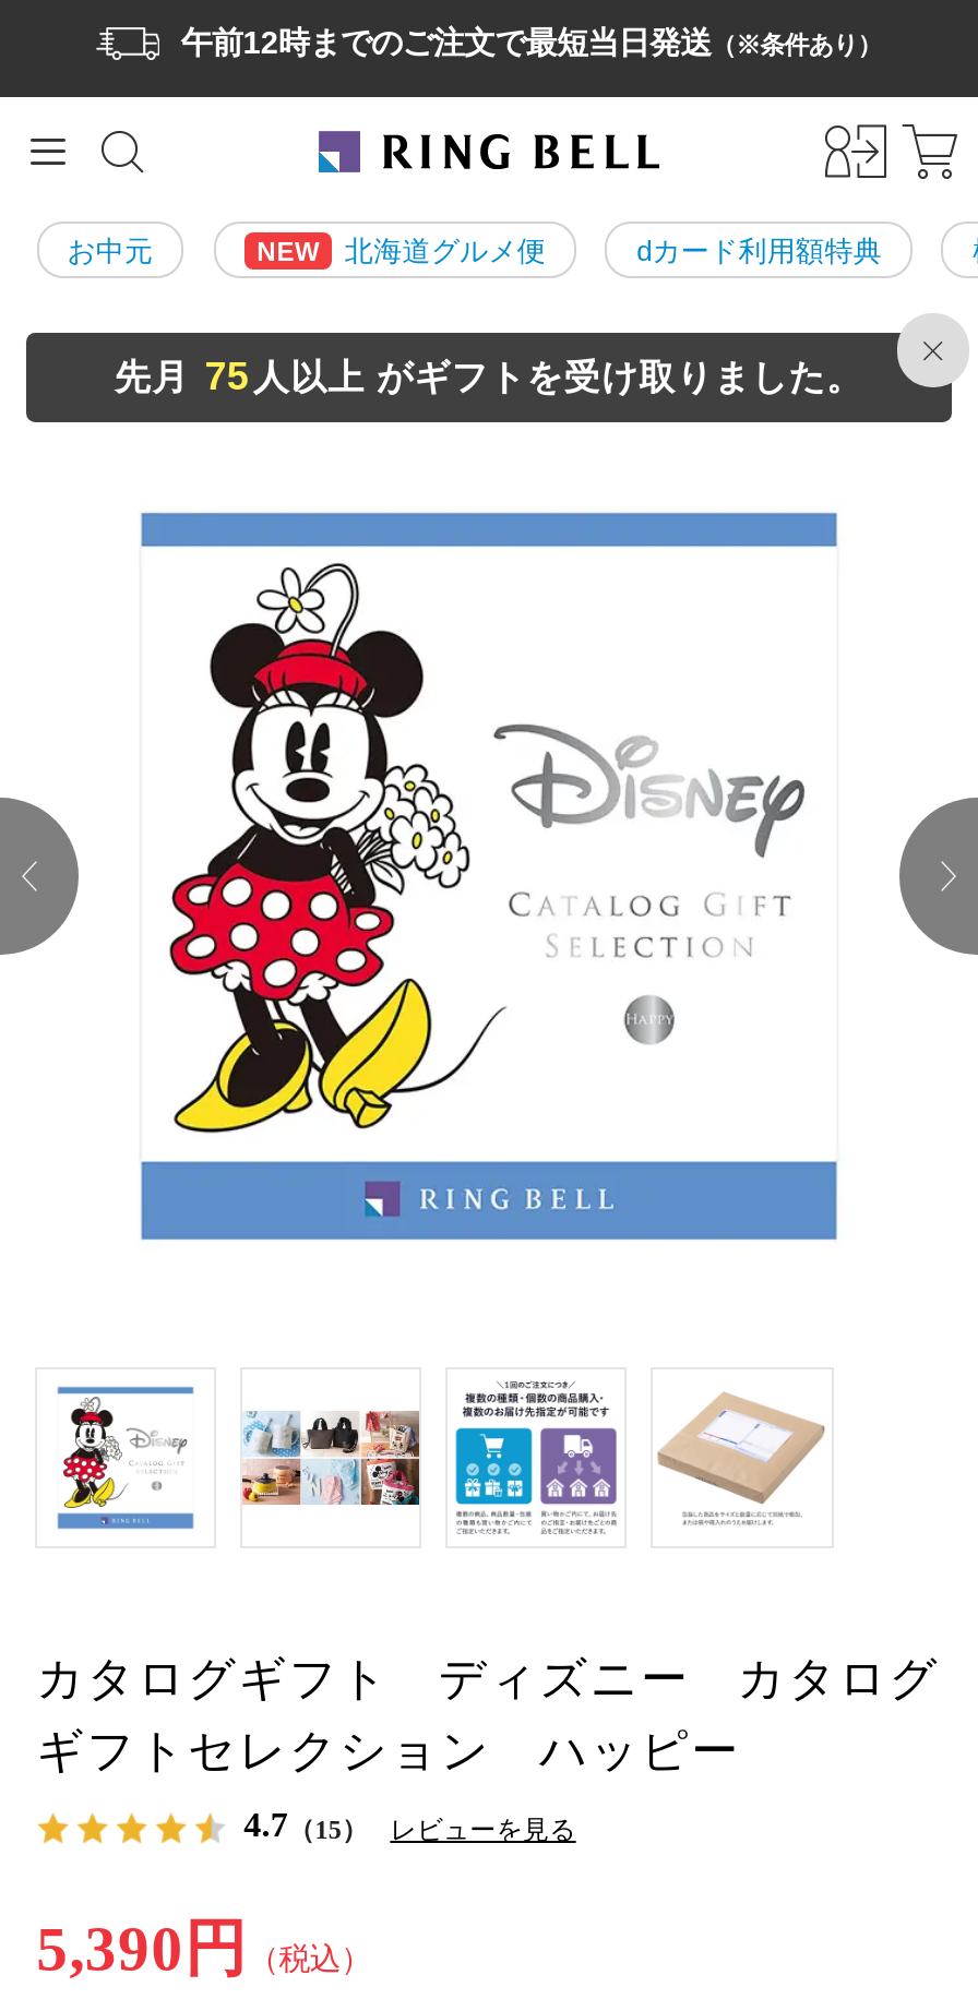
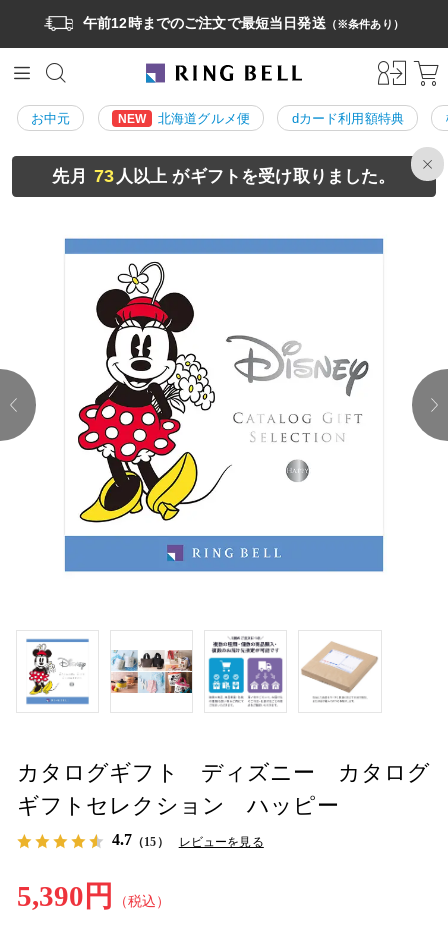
[114,354,864,399] 先月 75 人以上 がギフトを受け取りました。 -> [52,165,396,186] 先月 73 人以上 がギフトを受け取りました。

